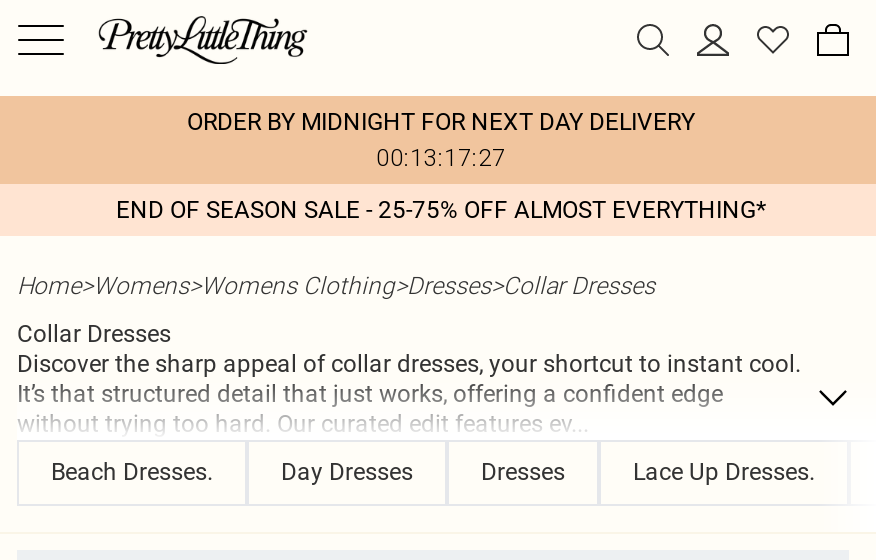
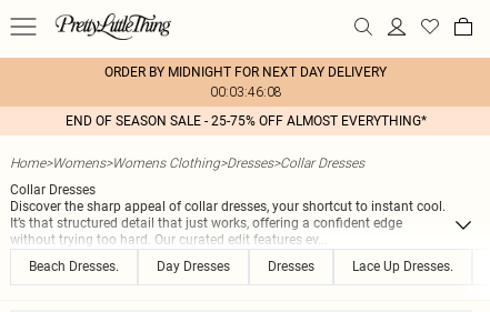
[376,142,506,172] 00:13:17:27 -> [209,83,282,100] 00:03:46:08

